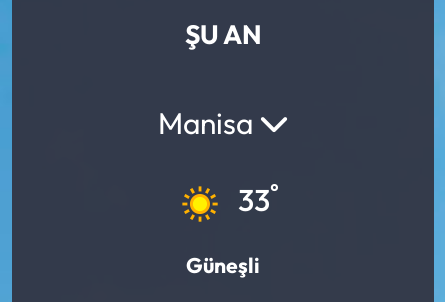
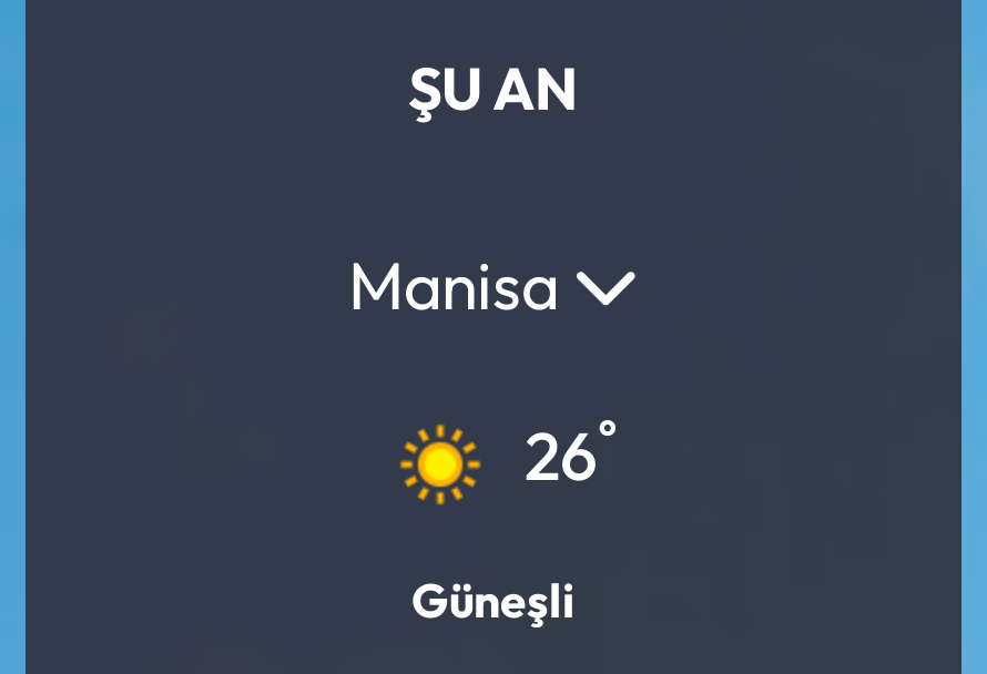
[237,177,278,219] 33° -> [525,404,618,498] 26°

